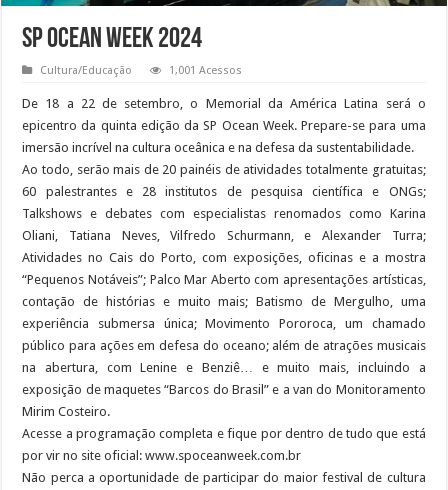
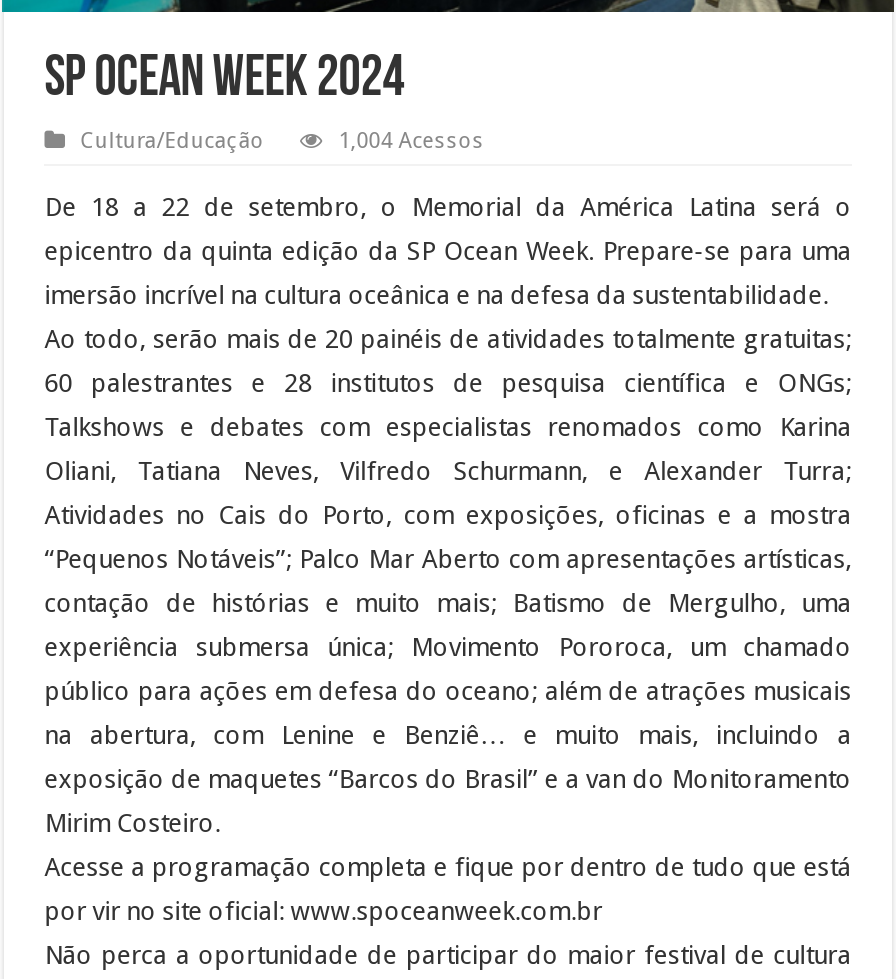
[169,64,242,77] 1,001 Acessos -> [338,128,484,154] 1,004 Acessos

